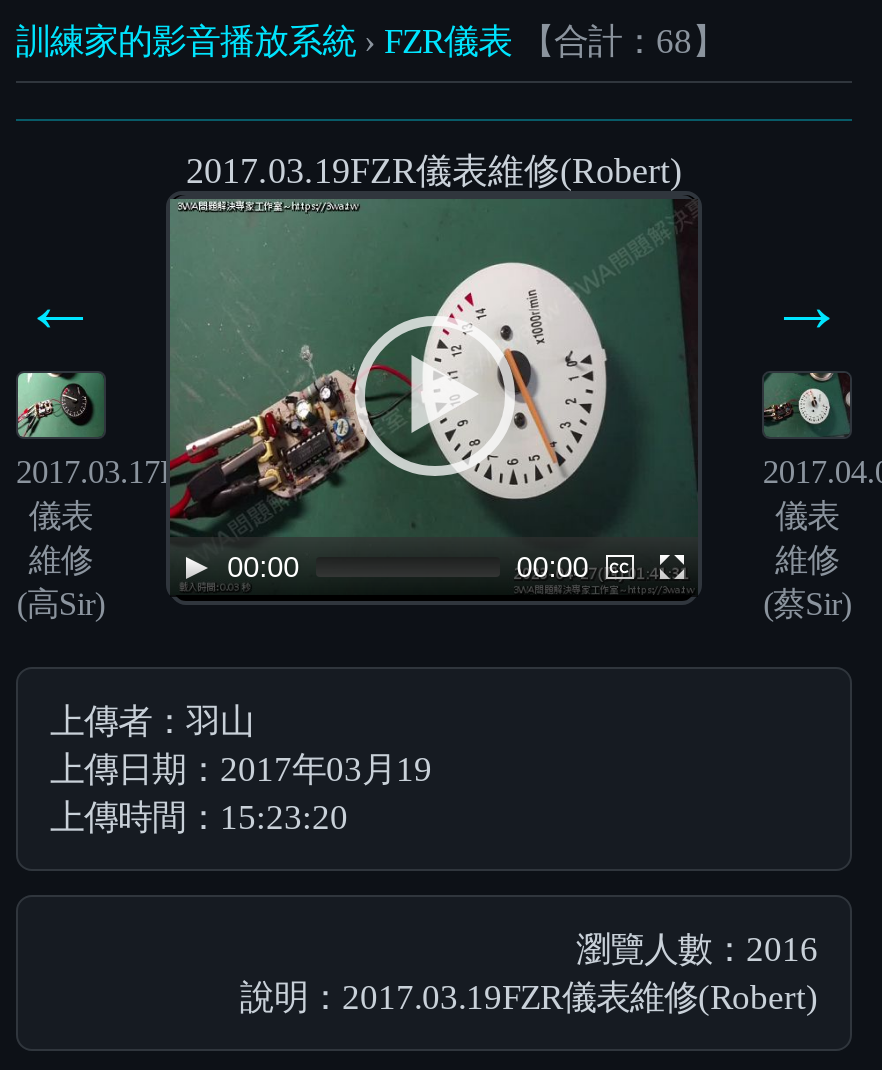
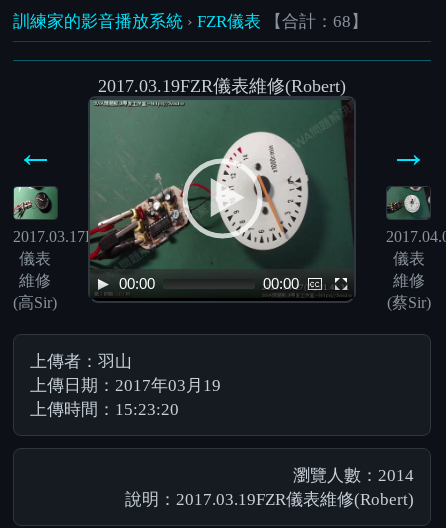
[576,928,818,968] 瀏覽人數：2016 -> [293,465,414,485] 瀏覽人數：2014

